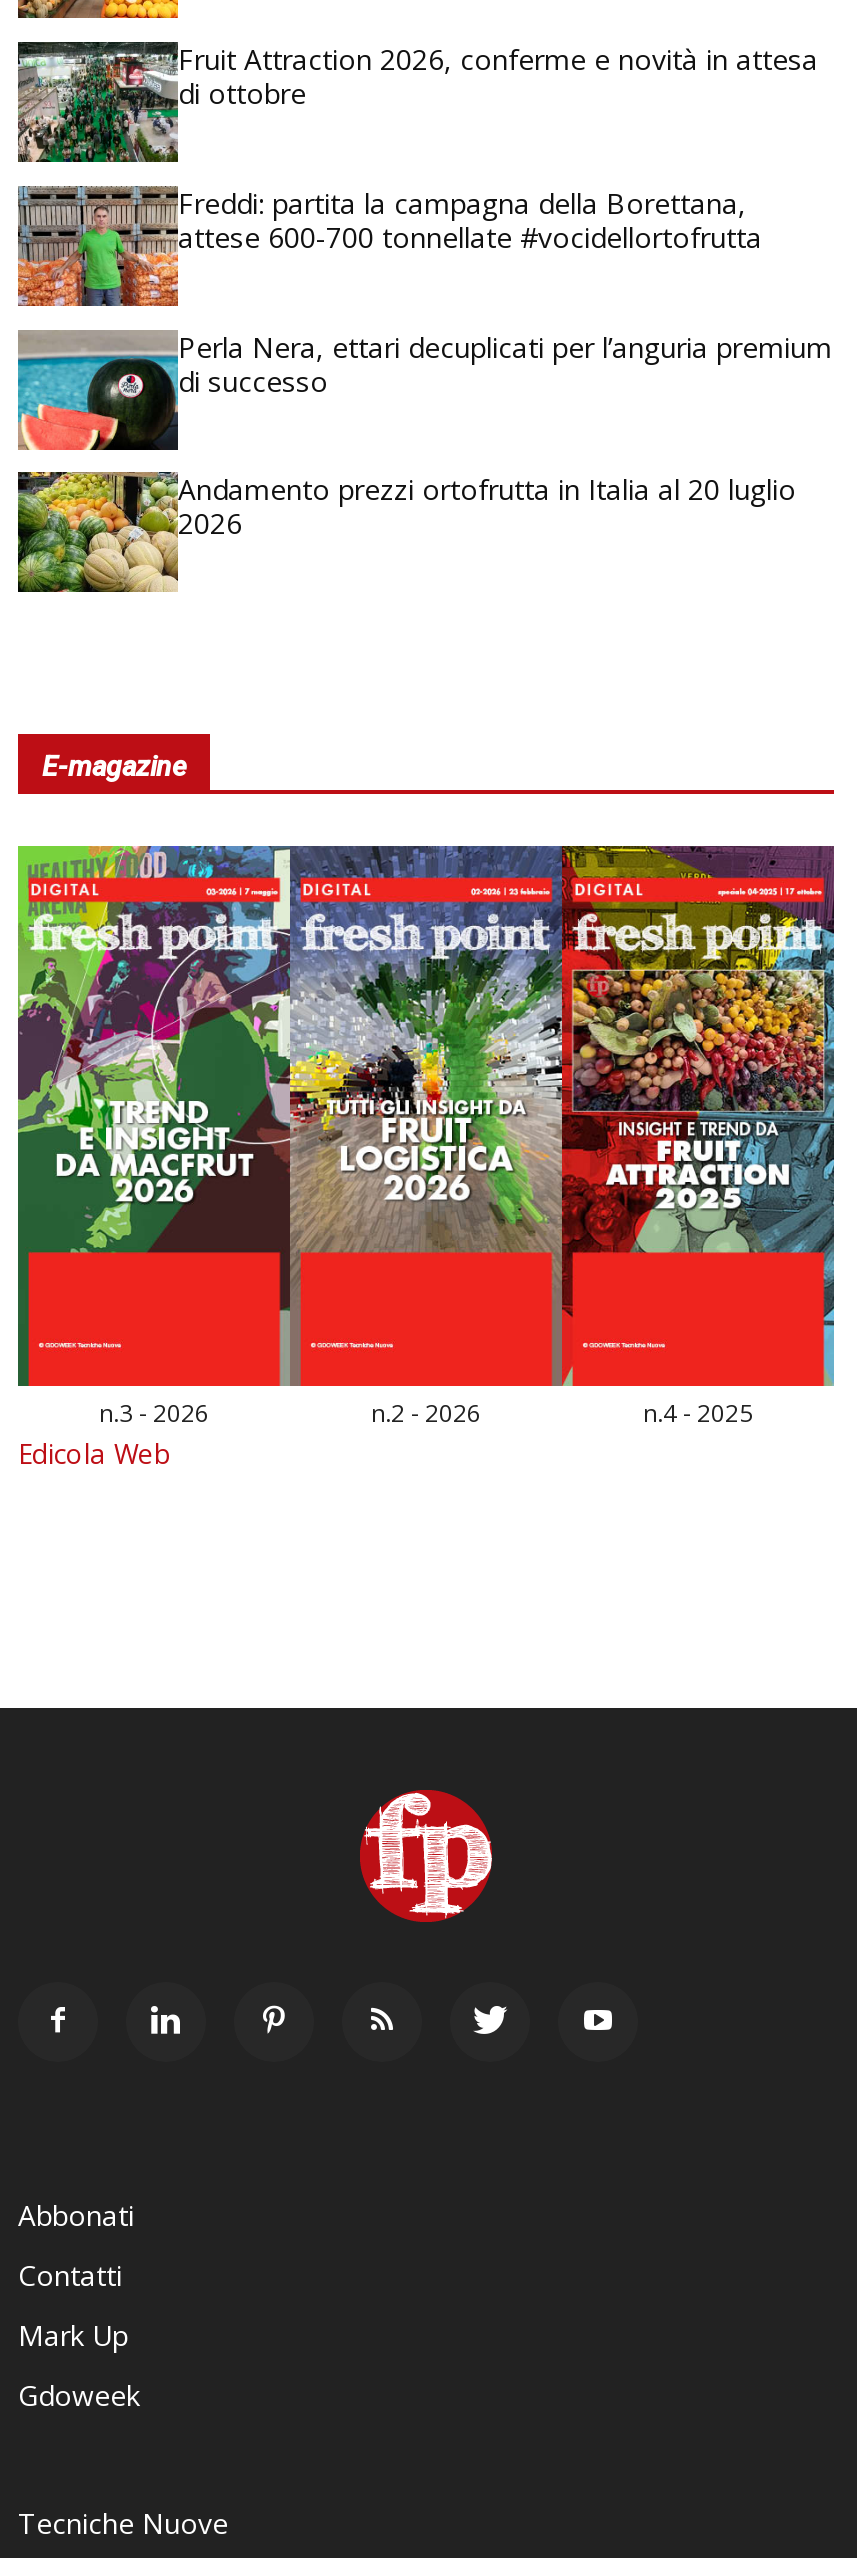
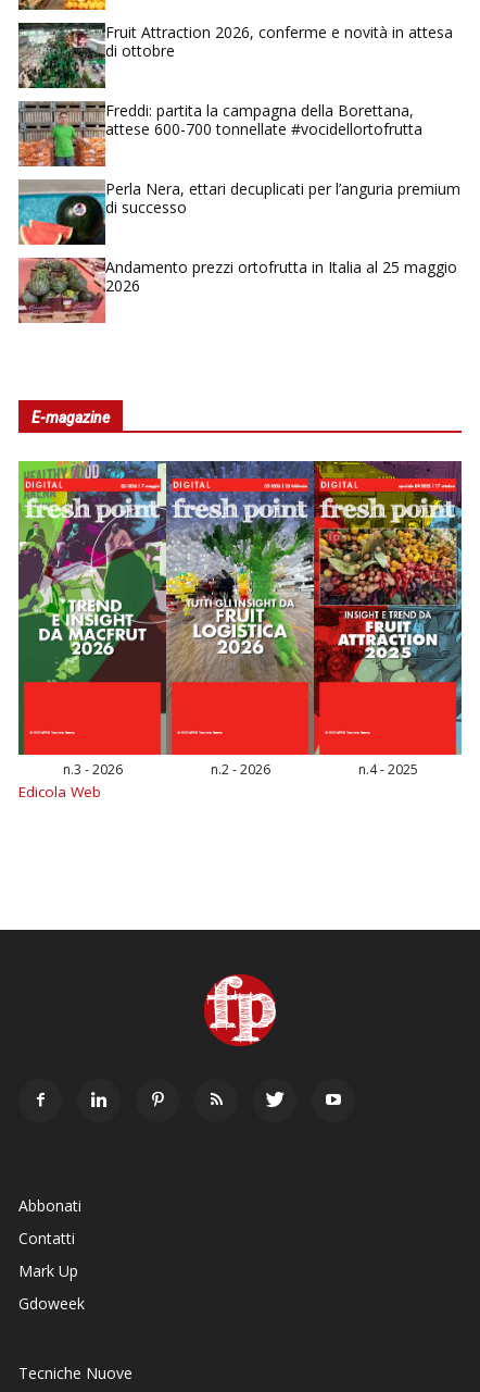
[16,470,796,594] [image] | Andamento prezzi ortofrutta in Italia al 20 luglio -> [17,257,457,324] [image] | Andamento prezzi ortofrutta in Italia al 25 maggio

